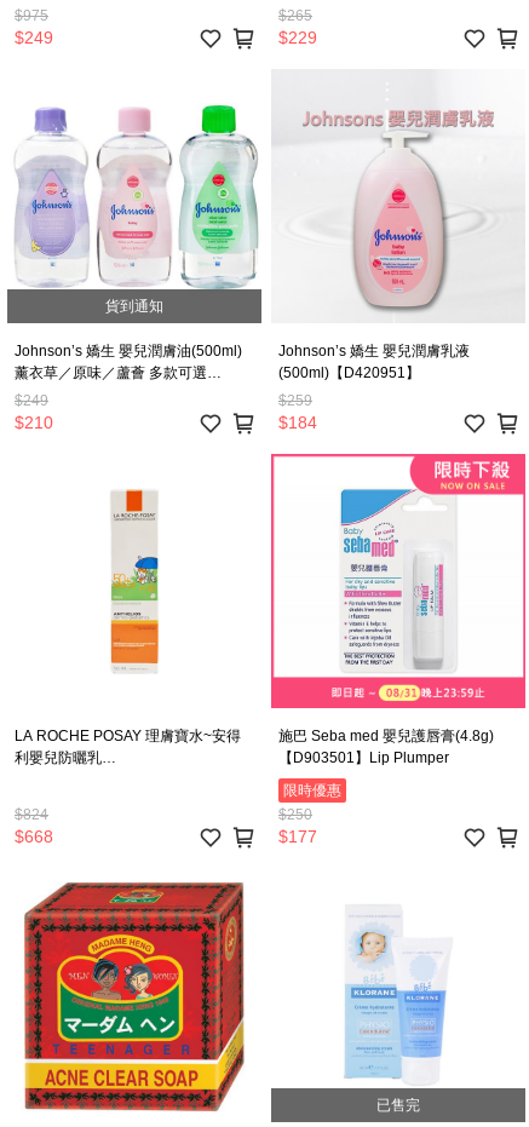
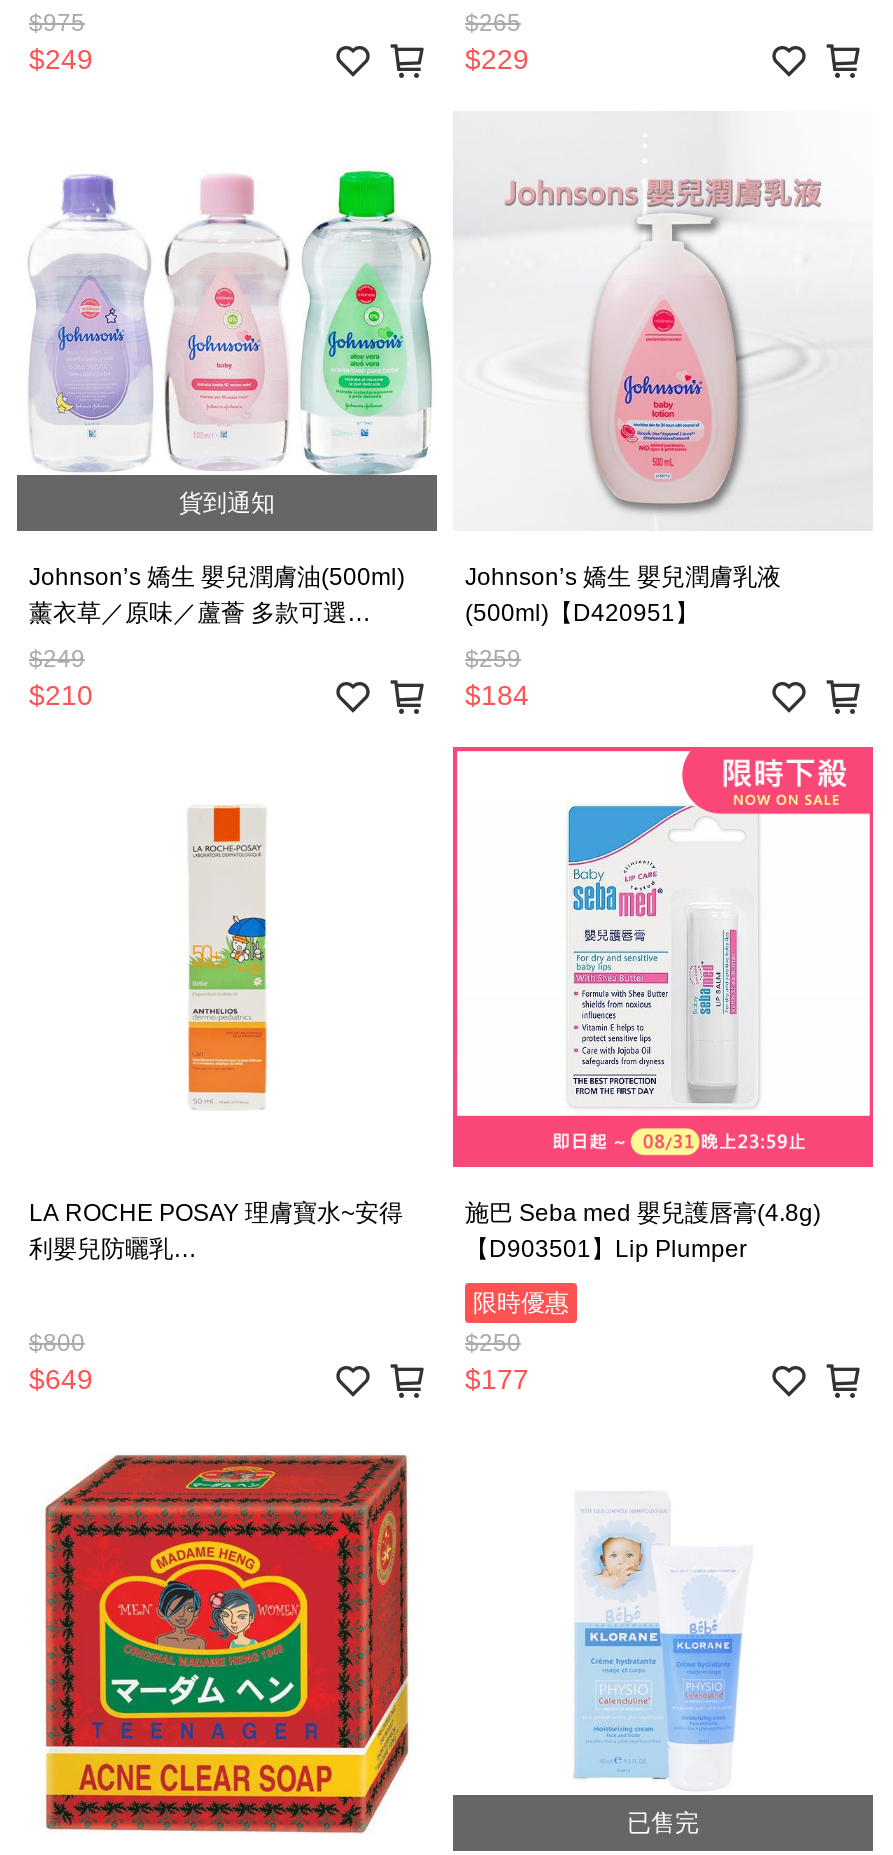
[15,806,48,823] $824 -> [29,1329,85,1357] $800
[15,827,53,846] $668 -> [29,1363,93,1395] $649

